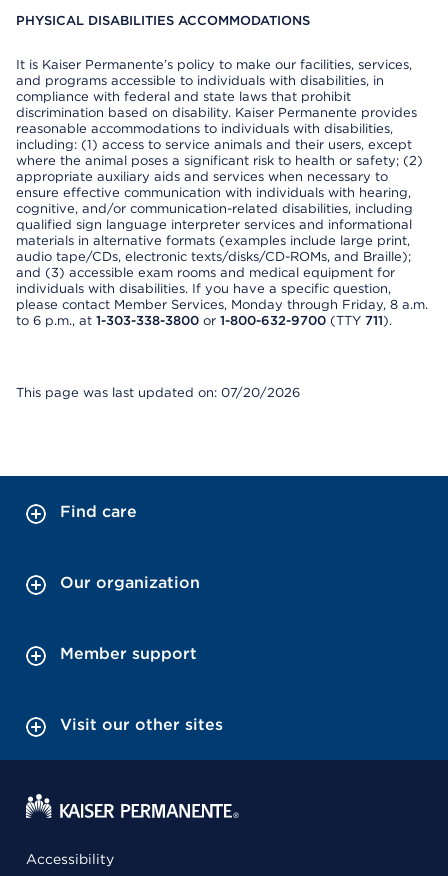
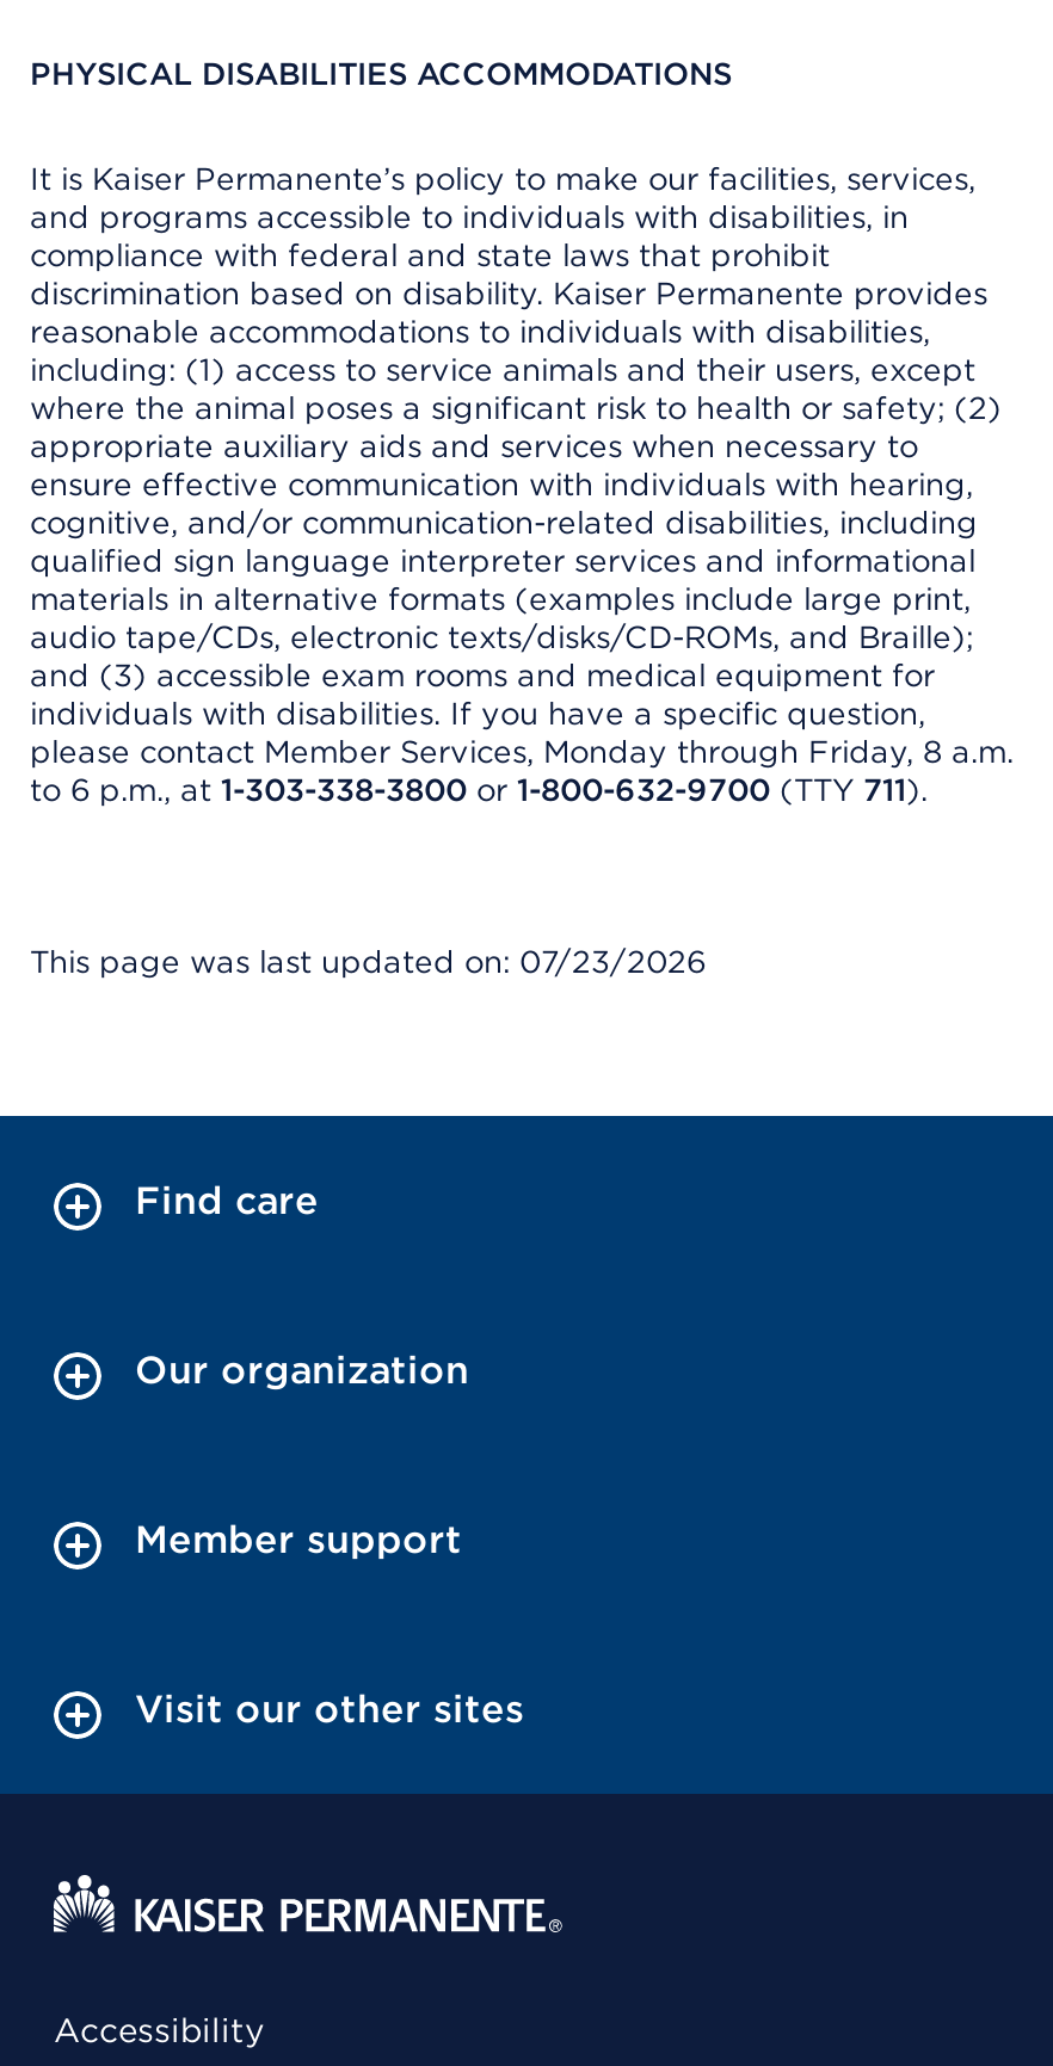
[16,385,300,400] This page was last updated on: 07/20/2026 -> [30,944,706,980] This page was last updated on: 07/23/2026

